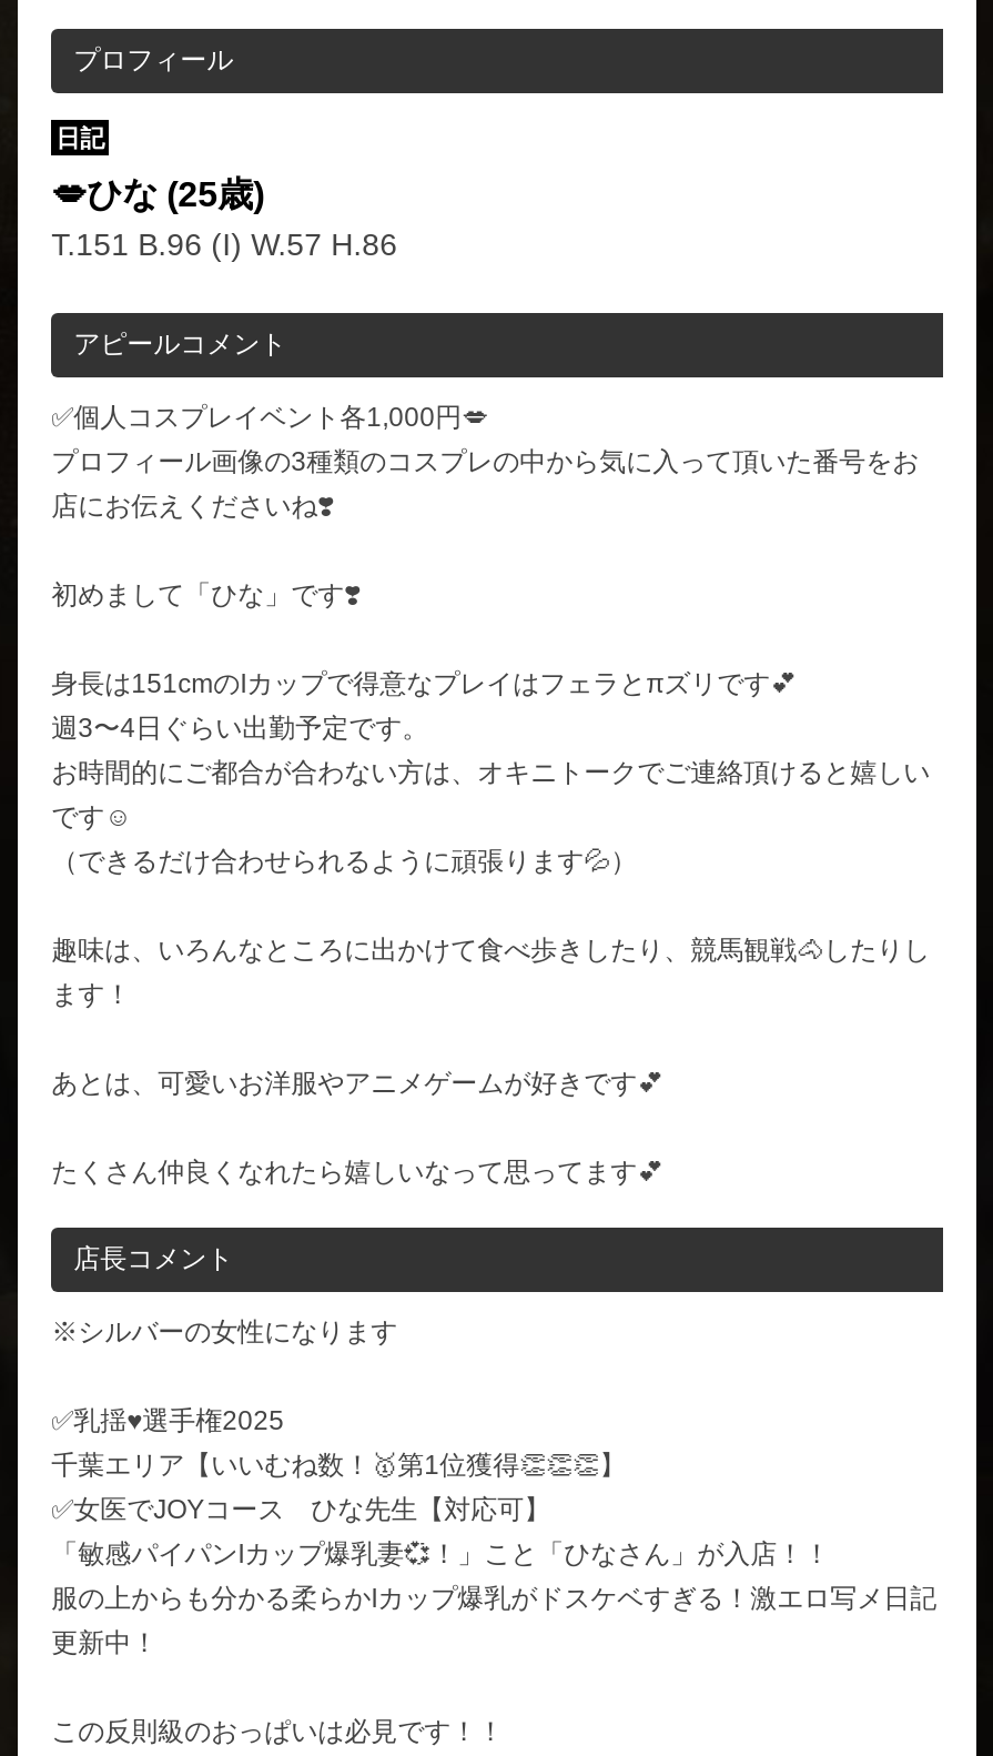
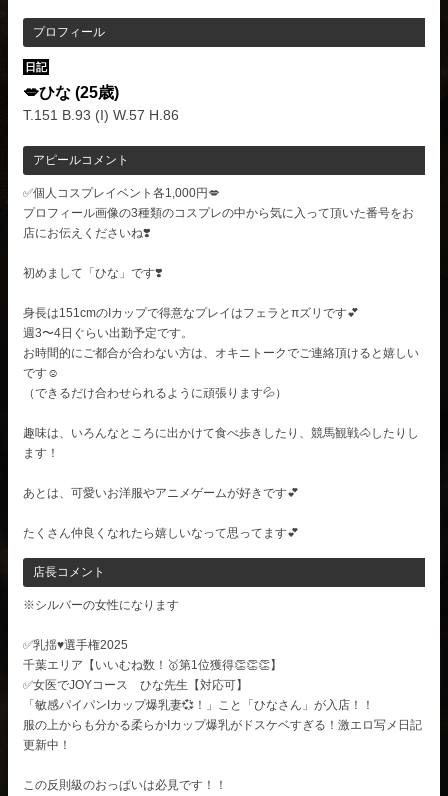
[51,226,397,262] T.151 B.96 (I) W.57 H.86 -> [23,107,179,123] T.151 B.93 (I) W.57 H.86

